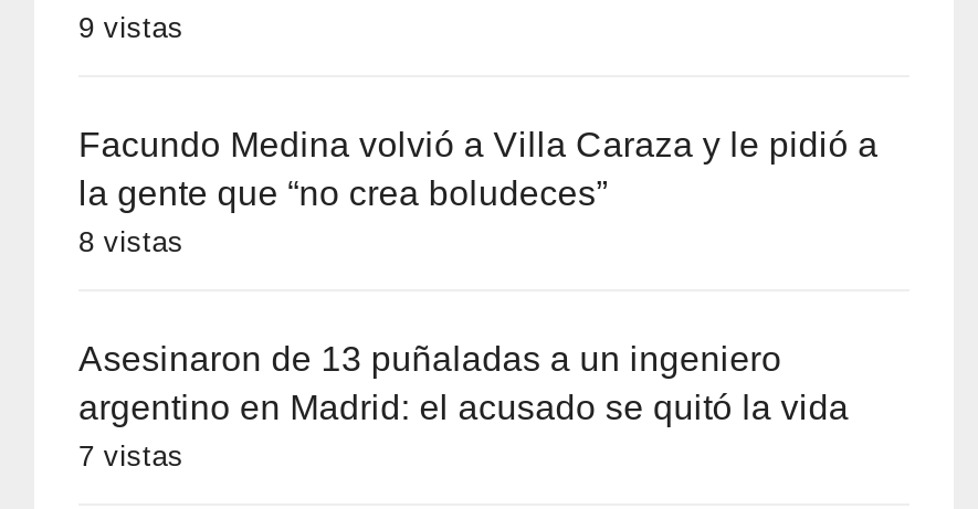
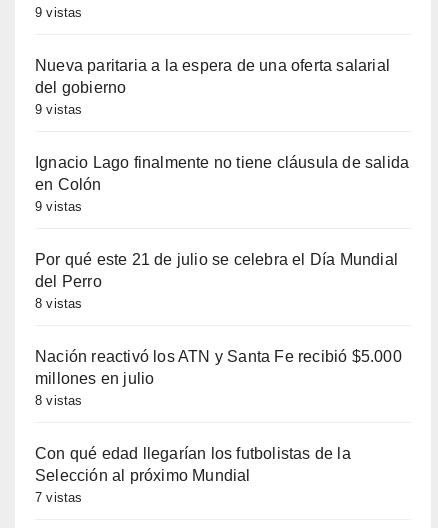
[78,125,878,211] Facundo Medina volvió a Villa Caraza y le pidió a | la gente que “no crea boludeces” -> [35,57,409,290] Nueva paritaria a la espera de una oferta salarial | del gobierno | 9 vistas | Ignacio Lago finalmente no tiene cláusula de salida | en Colón | 9 vistas | Por qué este 21 de julio se celebra el Día Mundial | del Perro
[78,339,849,425] Asesinaron de 13 puñaladas a un ingeniero | argentino en Madrid: el acusado se quitó la vida -> [35,348,402,484] Nación reactivó los ATN y Santa Fe recibió $5.000 | millones en julio | 8 vistas | Con qué edad llegarían los futbolistas de la | Selección al próximo Mundial

